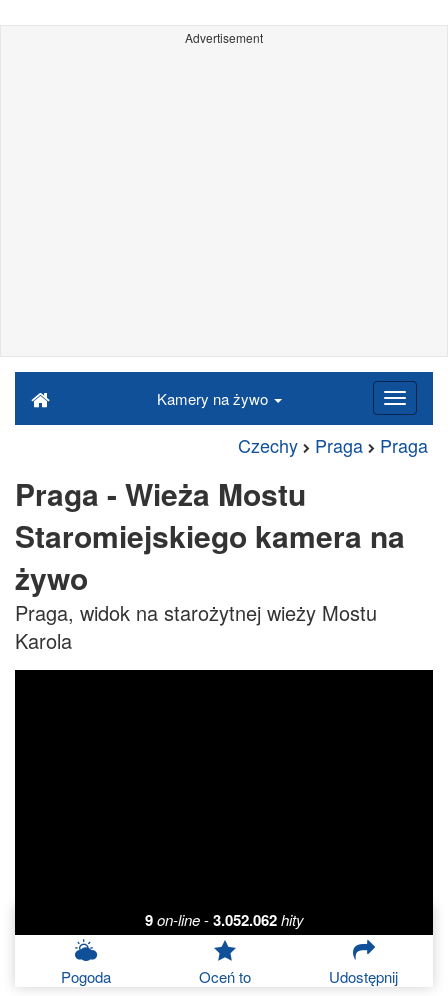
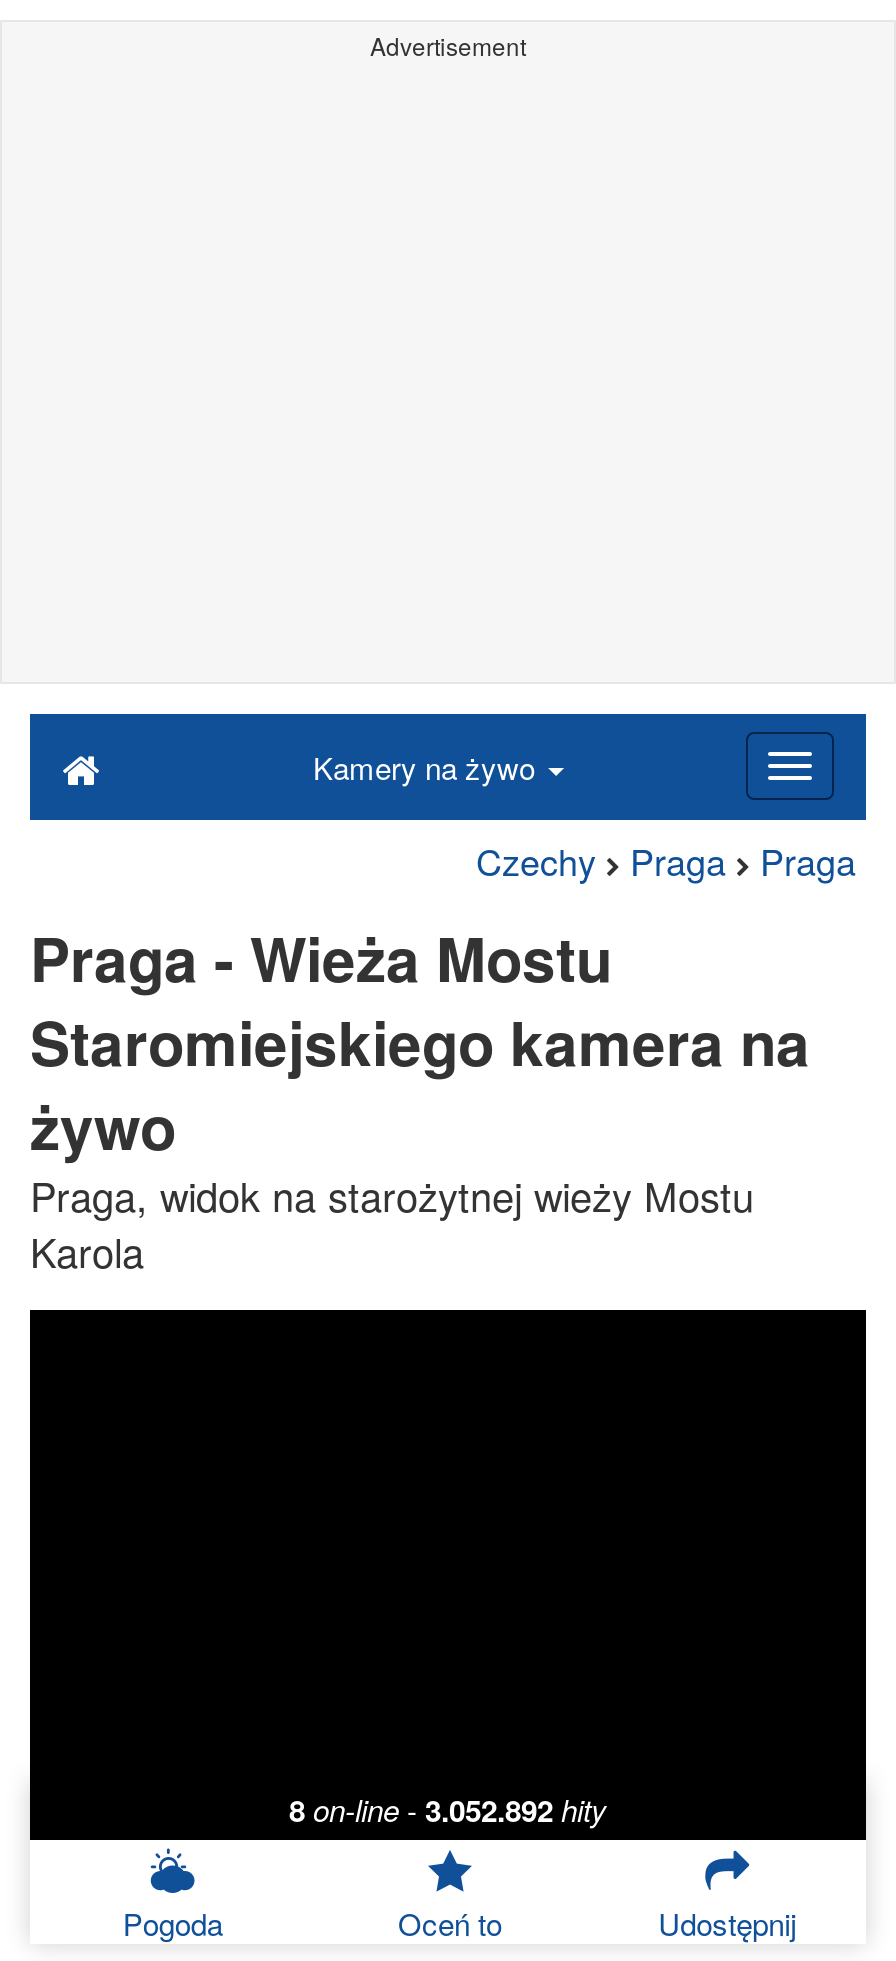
[144,909,303,931] 9 on-line - 3.052.062 hity -> [289,1788,607,1832] 8 on-line - 3.052.892 hity

